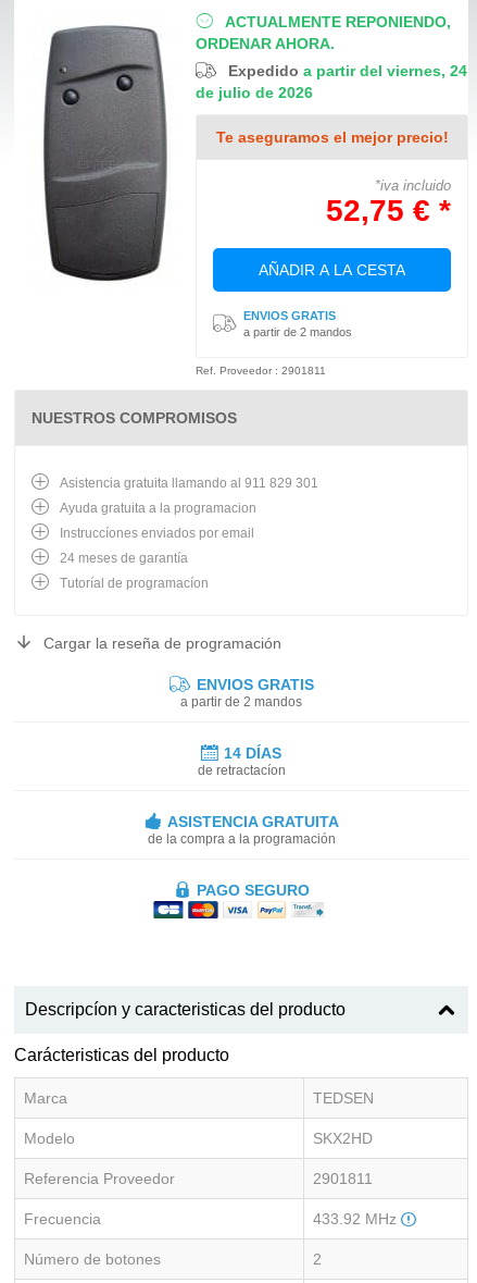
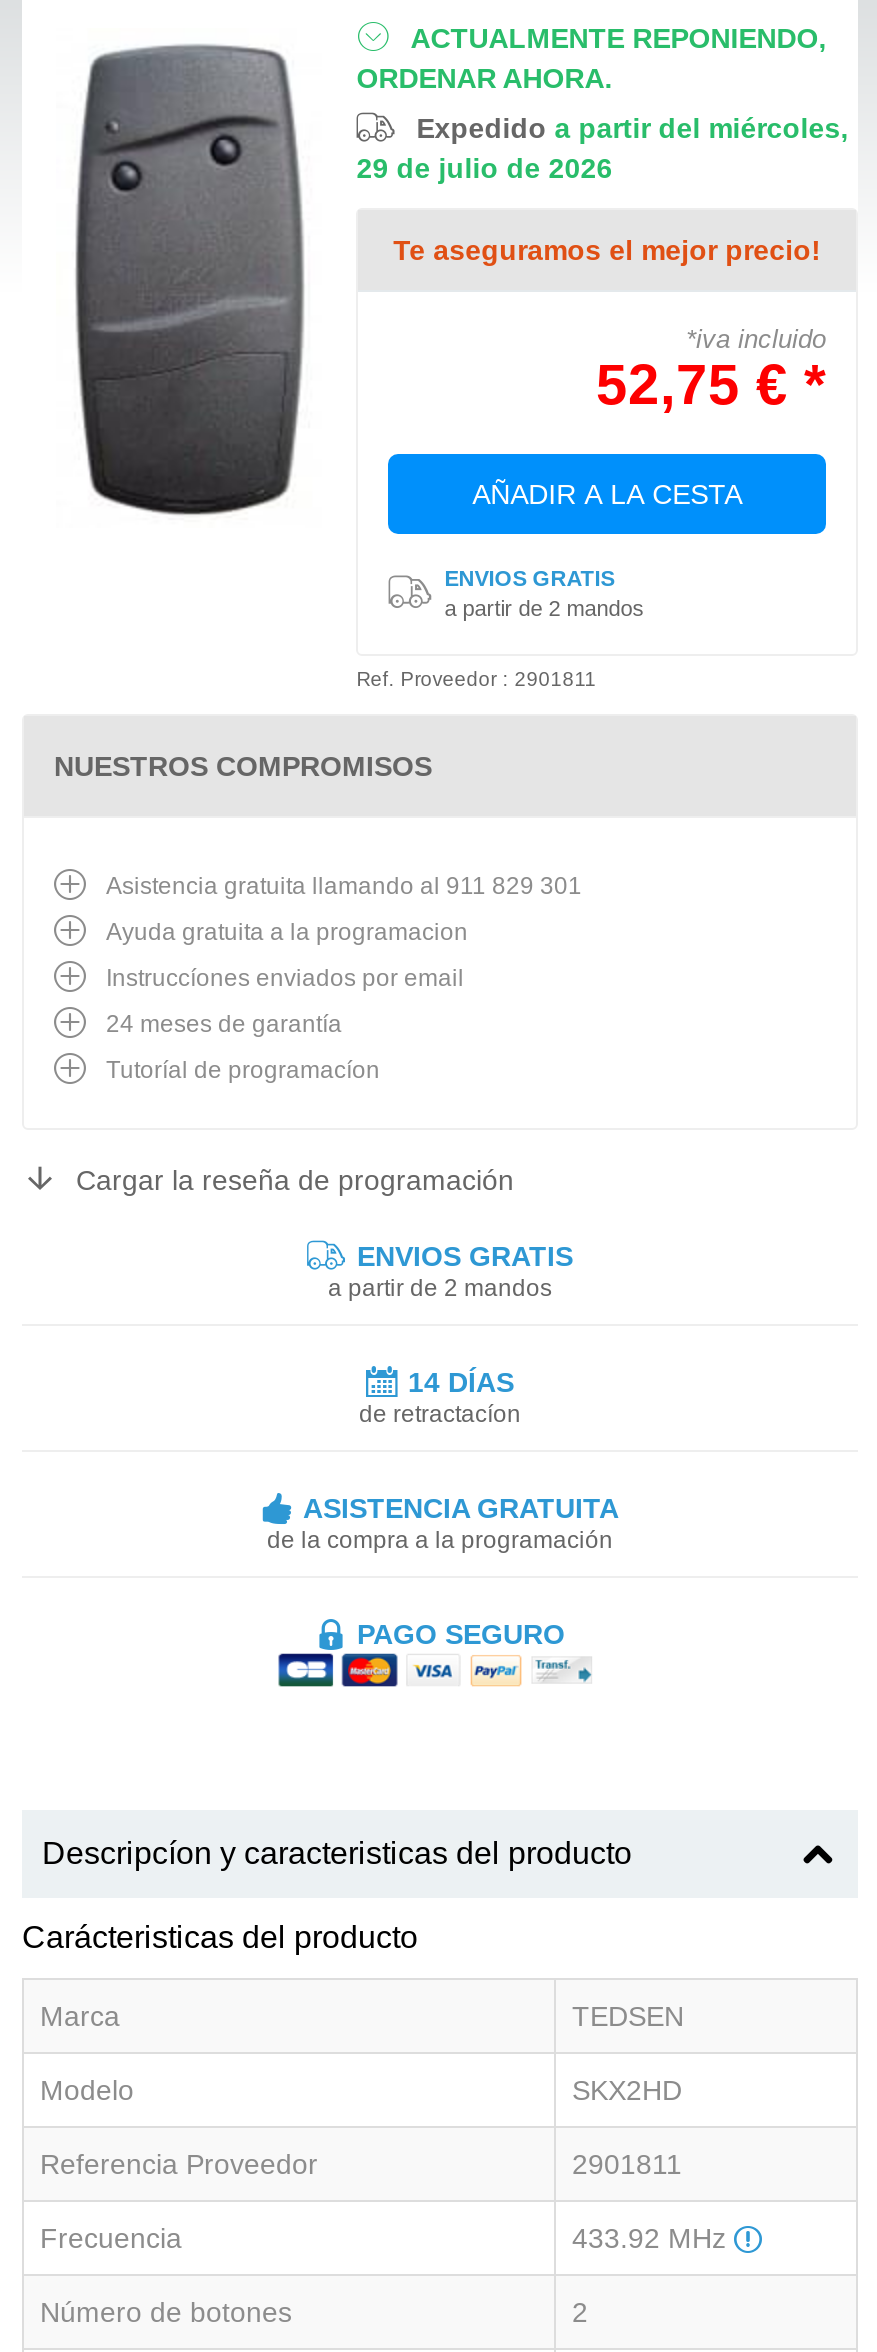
[196,62,467,101] Expedido a partir del viernes, 24 | de julio de 2026 -> [356,112,848,184] Expedido a partir del miércoles, | 29 de julio de 2026

